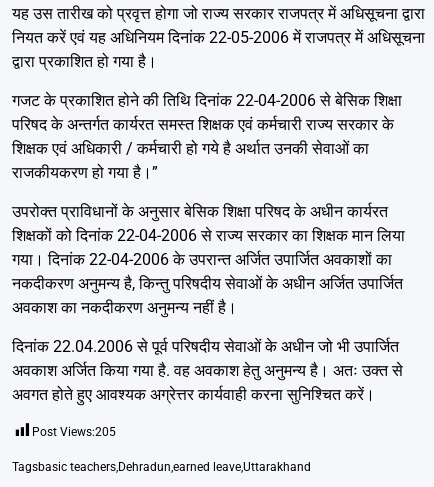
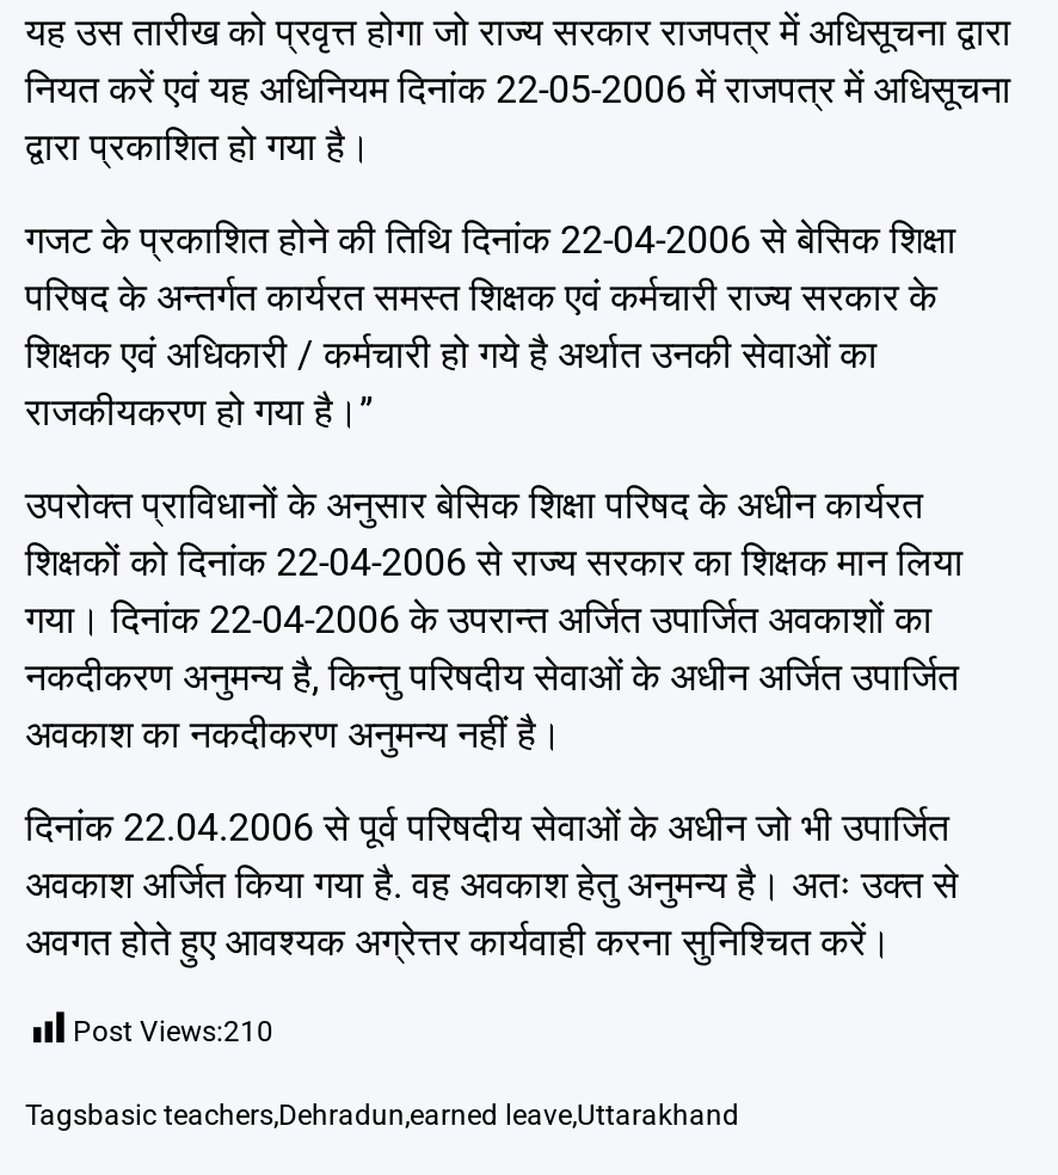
[32,425,116,439] Post Views:205 -> [73,1015,273,1048] Post Views:210

